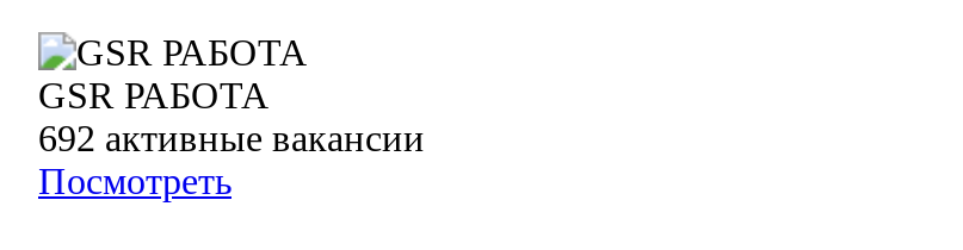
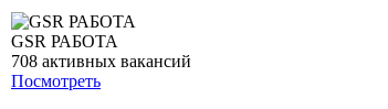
[38,119,425,159] 692 активные вакансии -> [11,52,191,71] 708 активных вакансий

